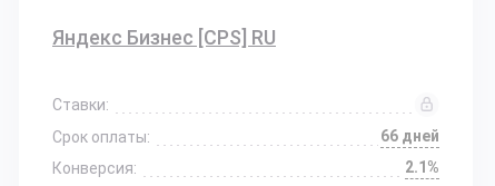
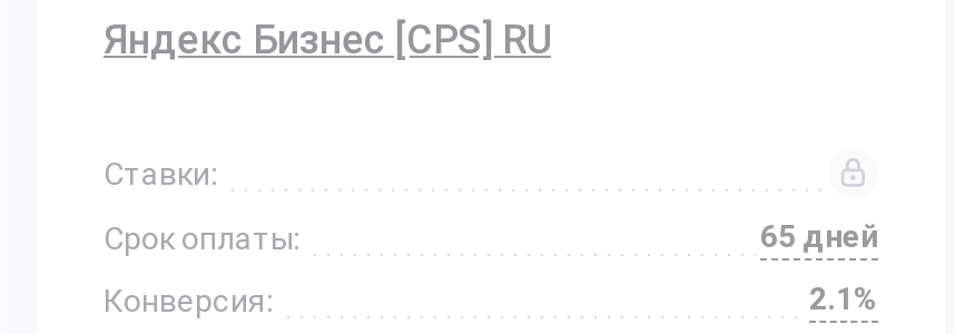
[380,127,439,145] 66 дней -> [760,218,878,254] 65 дней

